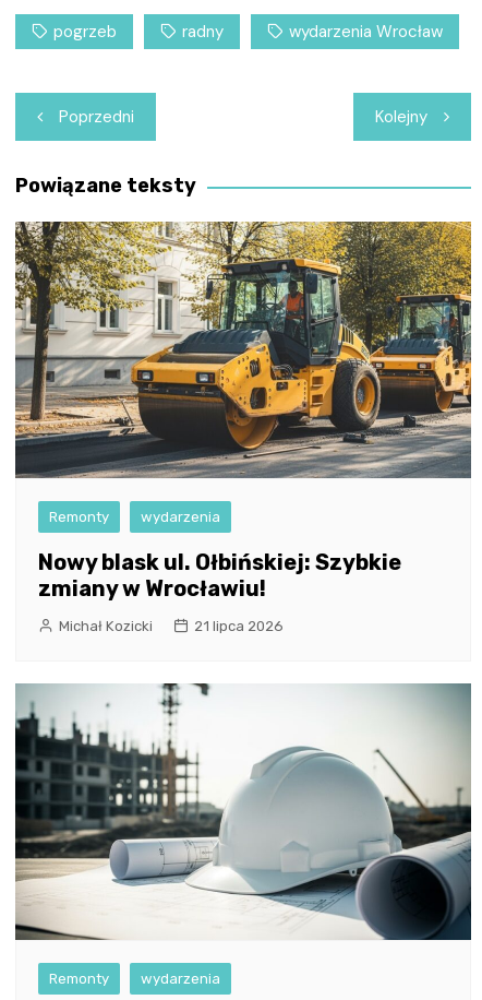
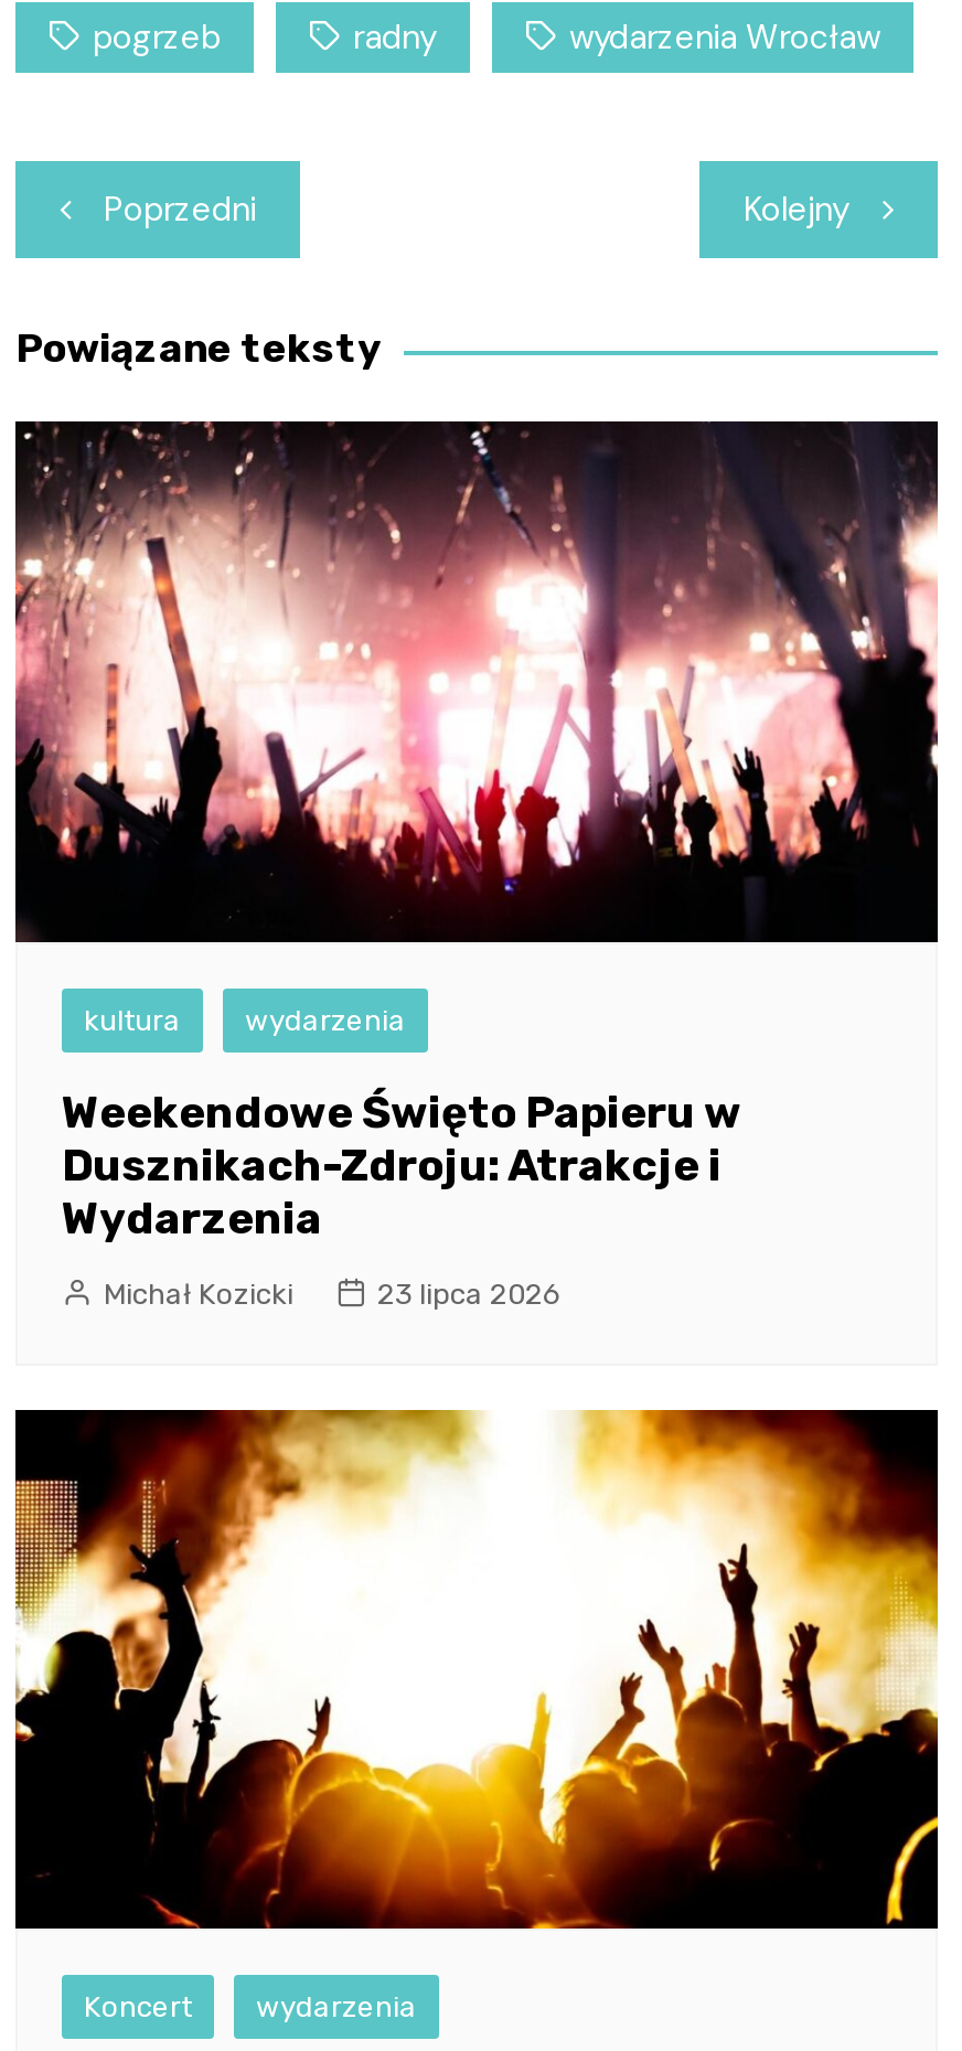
[14,221,472,525] [image] | Remonty -> [13,419,940,1036] [image] | kultura
[38,549,401,602] Nowy blask ul. Ołbińskiej: Szybkie | zmiany w Wrocławiu! -> [62,1085,741,1243] Weekendowe Święto Papieru w | Dusznikach-Zdroju: Atrakcje i | Wydarzenia
[194,618,284,635] 21 lipca 2026 -> [377,1276,563,1310] 23 lipca 2026
[14,682,472,987] [image] | Remonty -> [13,1408,940,2023] [image] | Koncert

